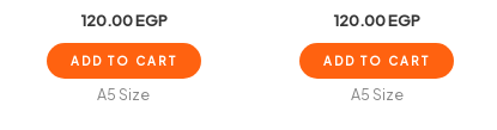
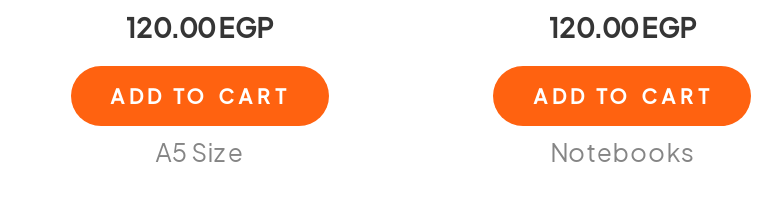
[351,85,403,104] A5 Size -> [551,136,695,168] Notebooks

